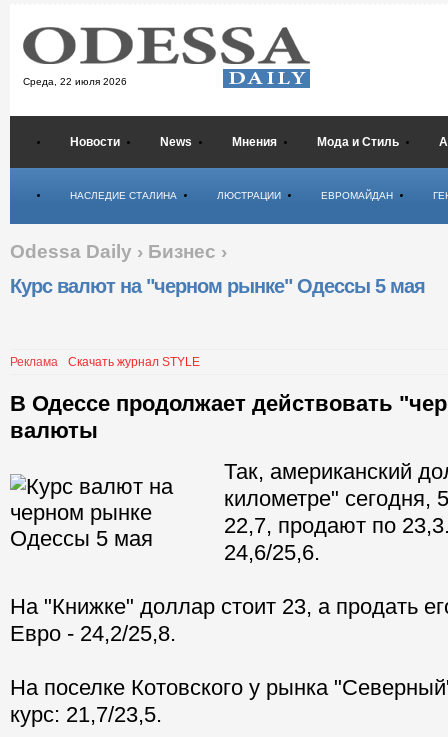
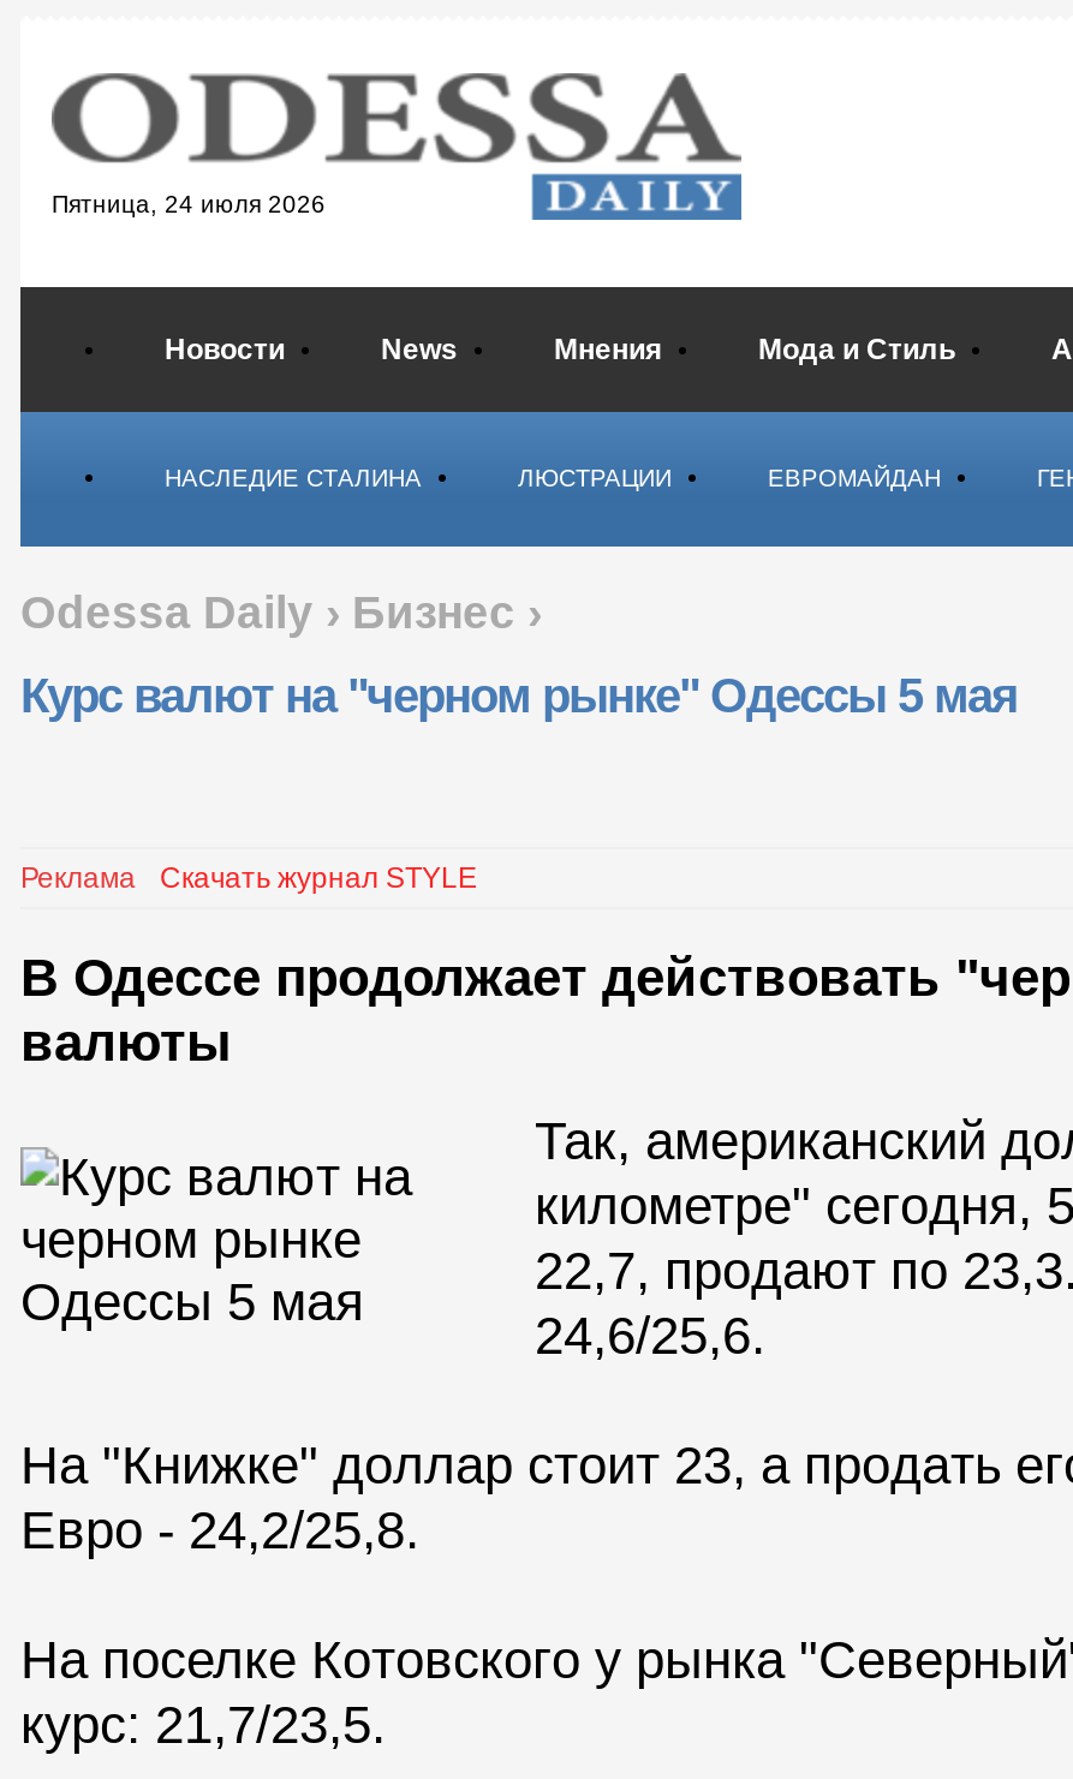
[23,76,127,87] Среда, 22 июля 2026 -> [52,191,326,217] Пятница, 24 июля 2026

